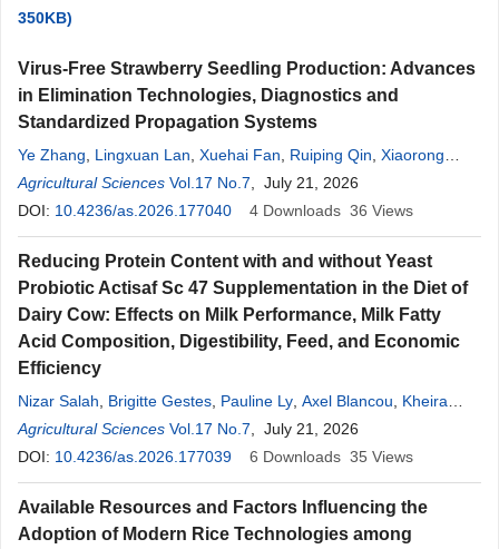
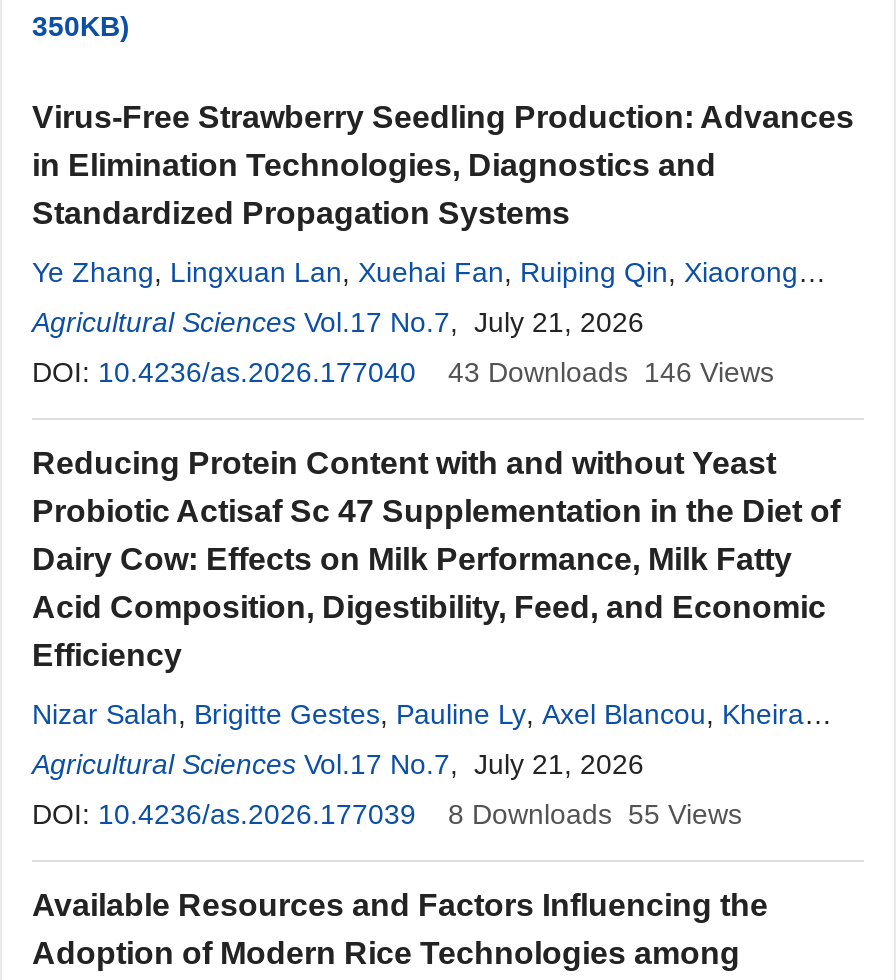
[250,202,413,219] 4 Downloads 36 Views -> [448,356,774,388] 43 Downloads 146 Views
[250,448,413,465] 6 Downloads 35 Views -> [448,798,742,830] 8 Downloads 55 Views

